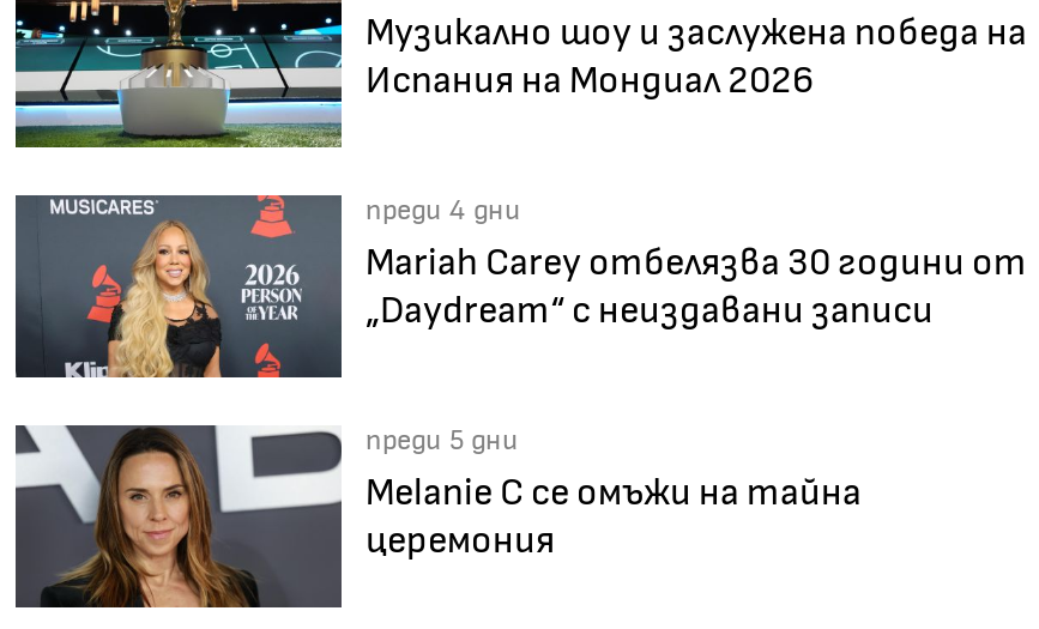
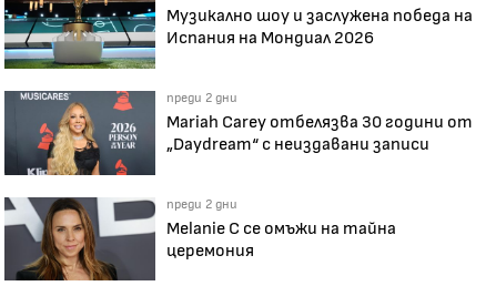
[366,196,521,224] преди 4 дни -> [166,90,237,104] преди 2 дни
[366,425,519,454] преди 5 дни -> [166,197,237,210] преди 2 дни

